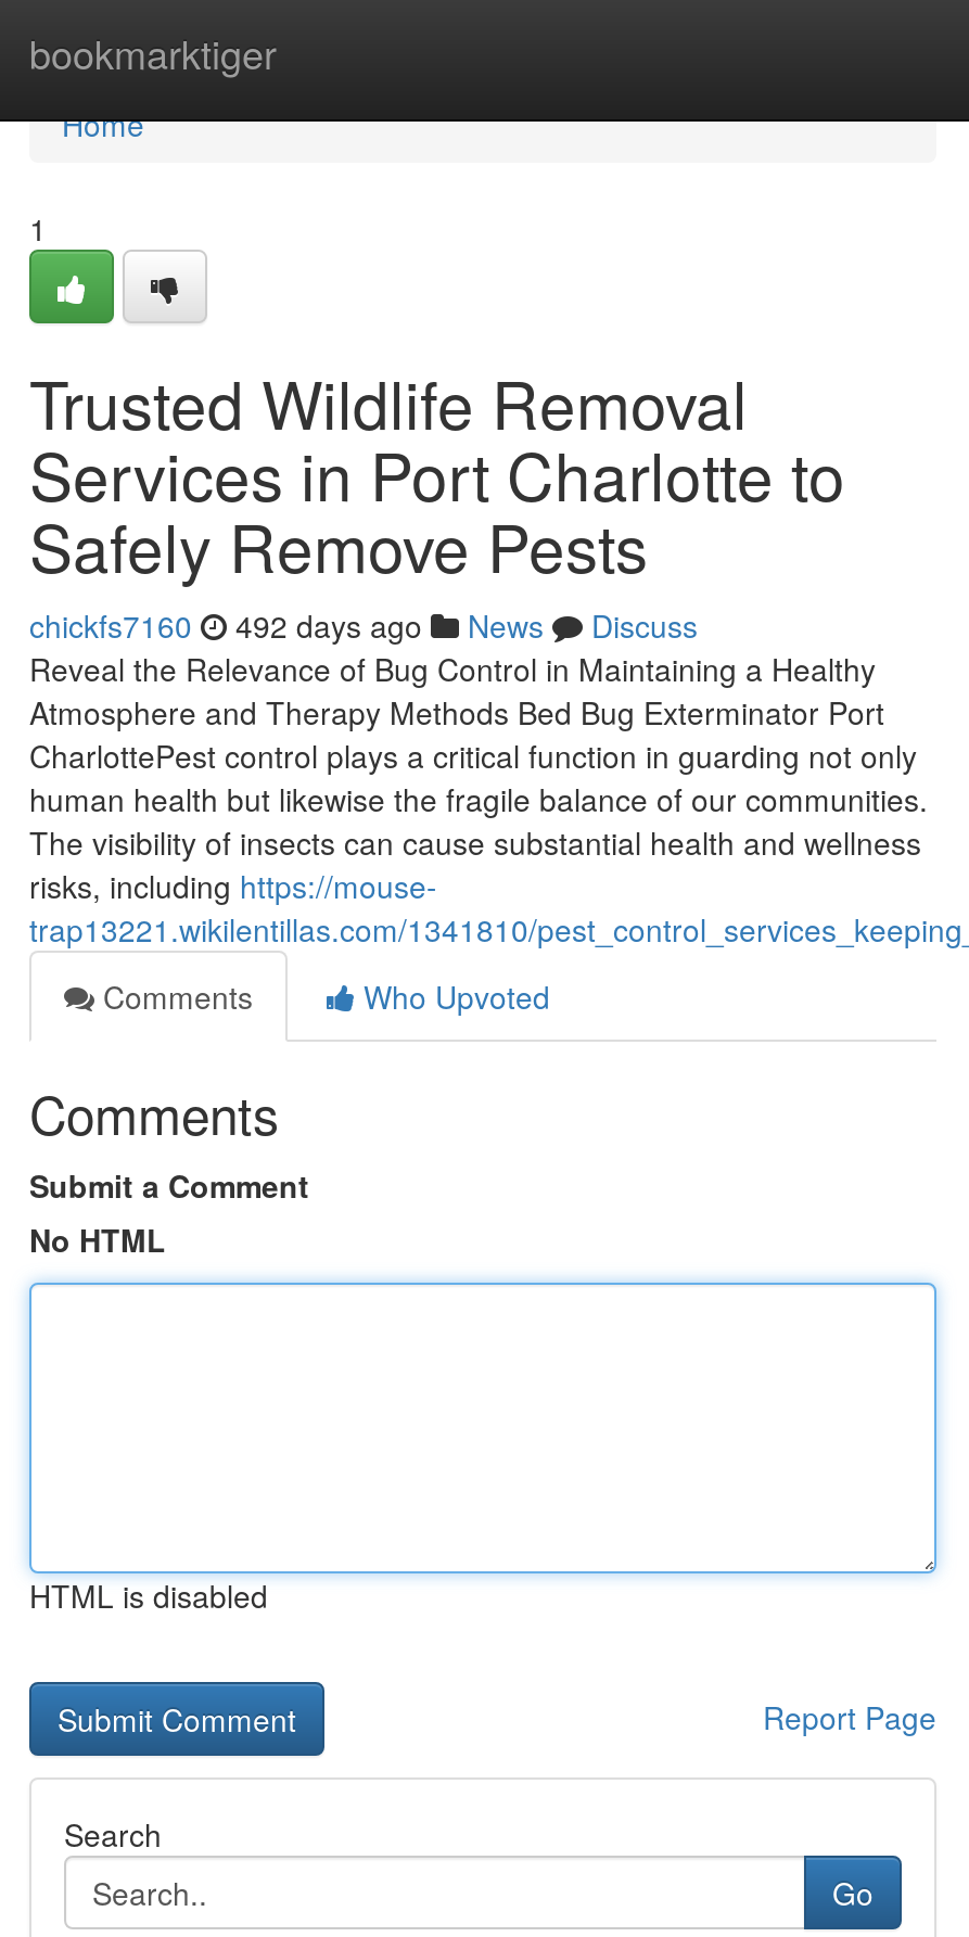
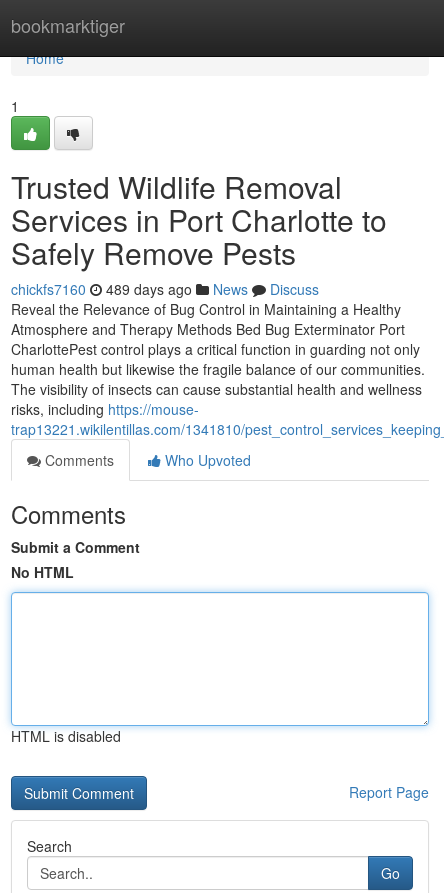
[29,603,698,647] chickfs7160 492 days ago News Discuss -> [11,279,319,299] chickfs7160 489 days ago News Discuss

